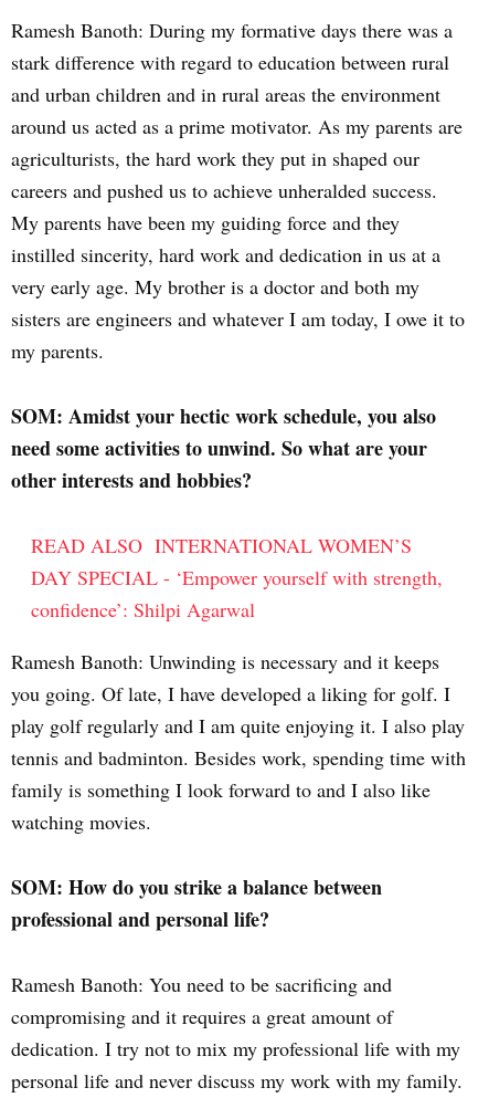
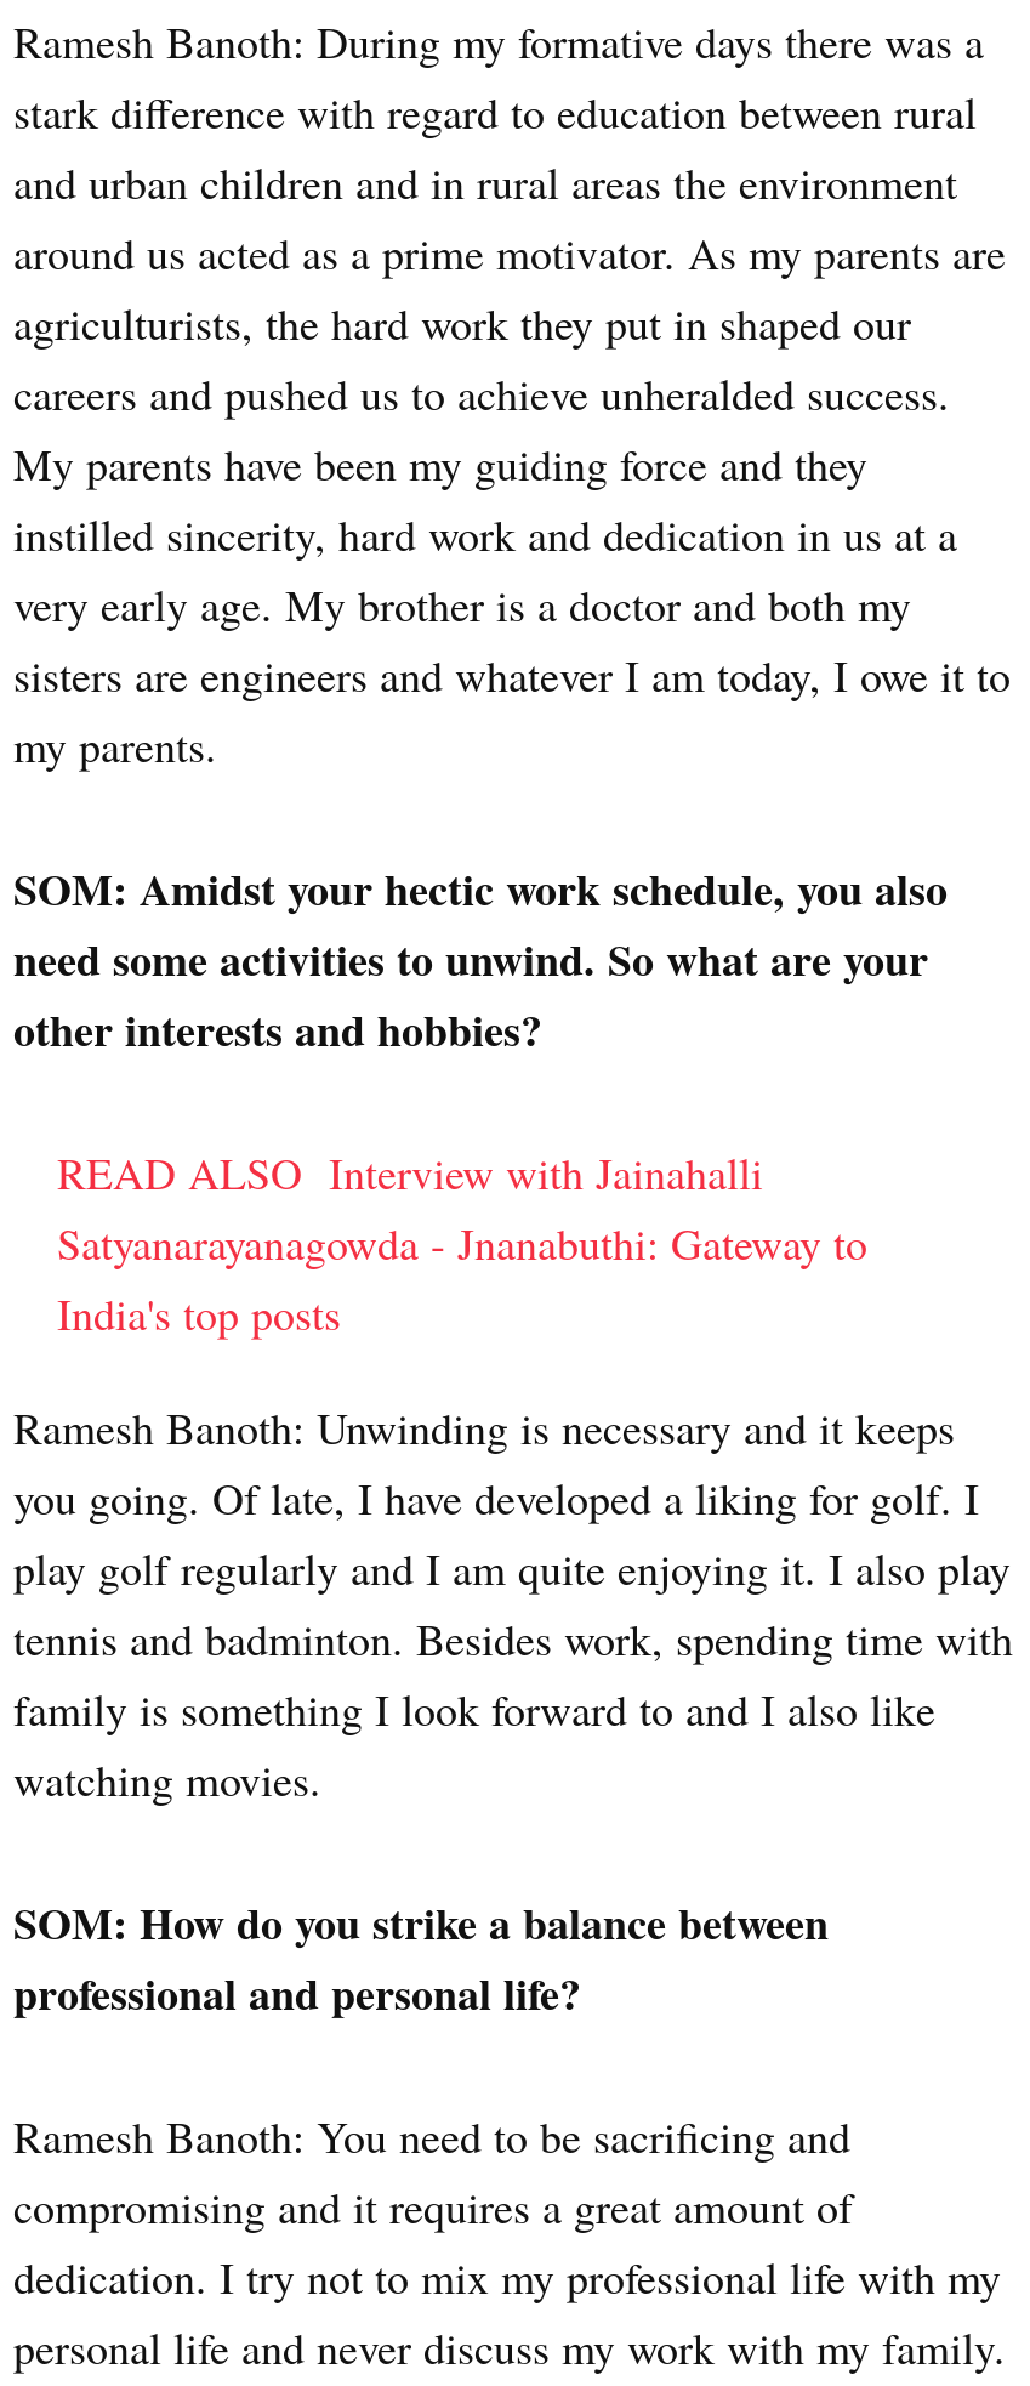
[31,532,443,623] READ ALSO INTERNATIONAL WOMEN’S | DAY SPECIAL - ‘Empower yourself with strength, | confidence’: Shilpi Agarwal -> [57,1143,867,1342] READ ALSO Interview with Jainahalli | Satyanarayanagowda - Jnanabuthi: Gateway to | India's top posts

